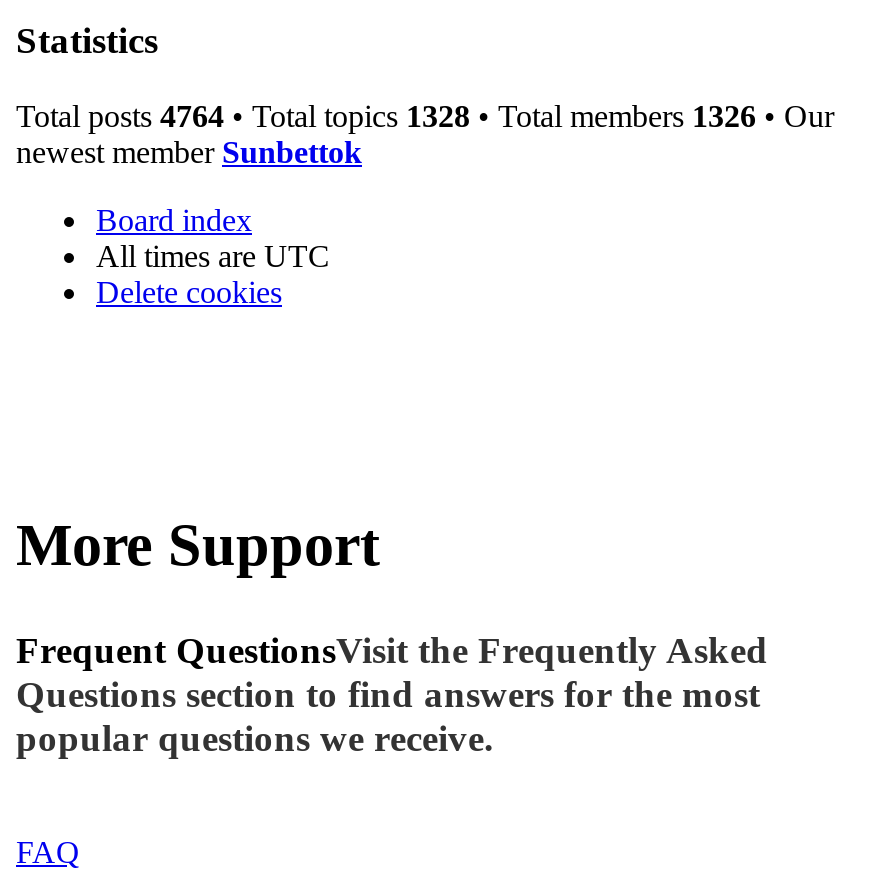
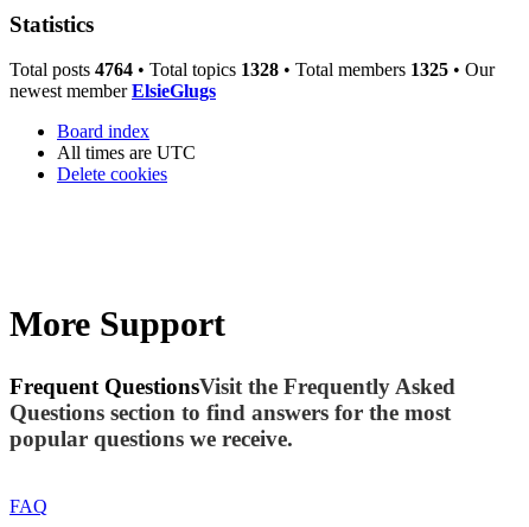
[16,100,834,134] Total posts 4764 • Total topics 1328 • Total members 1326 • Our -> [9,60,495,80] Total posts 4764 • Total topics 1328 • Total members 1325 • Our
[16,136,362,170] newest member Sunbettok -> [9,81,216,101] newest member ElsieGlugs

